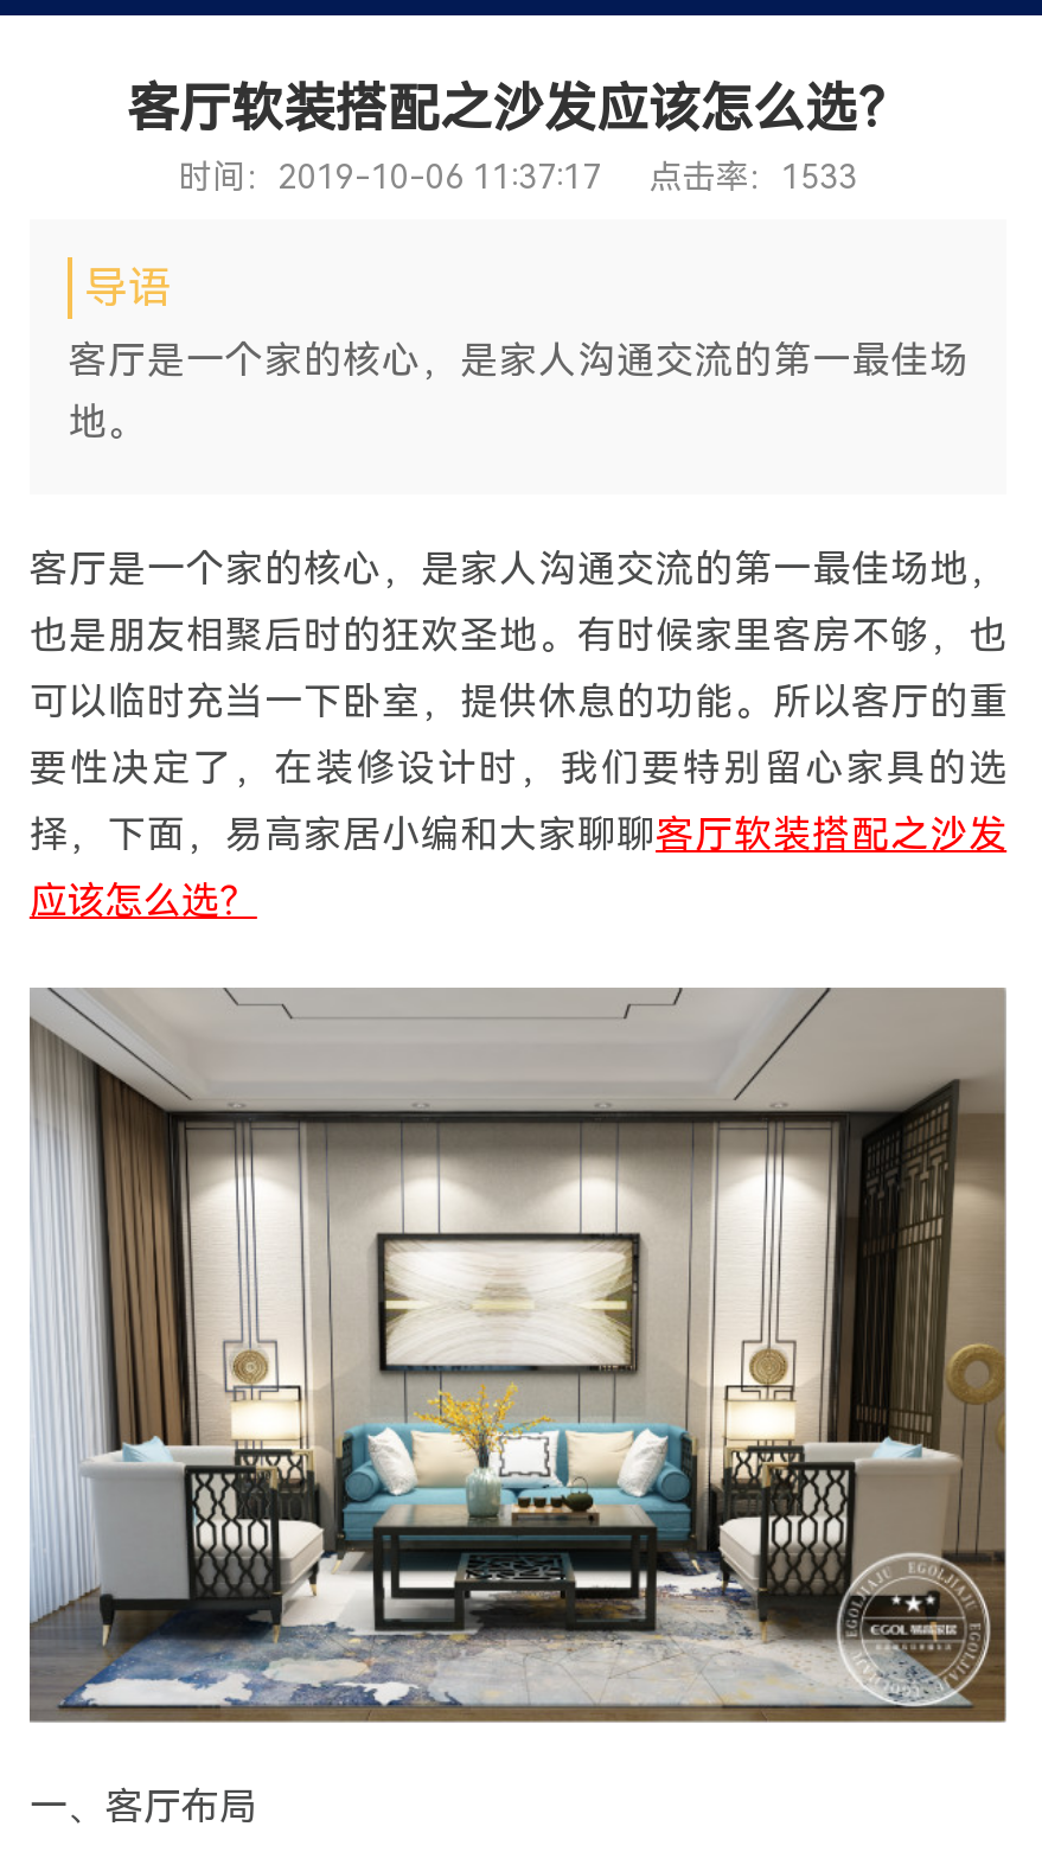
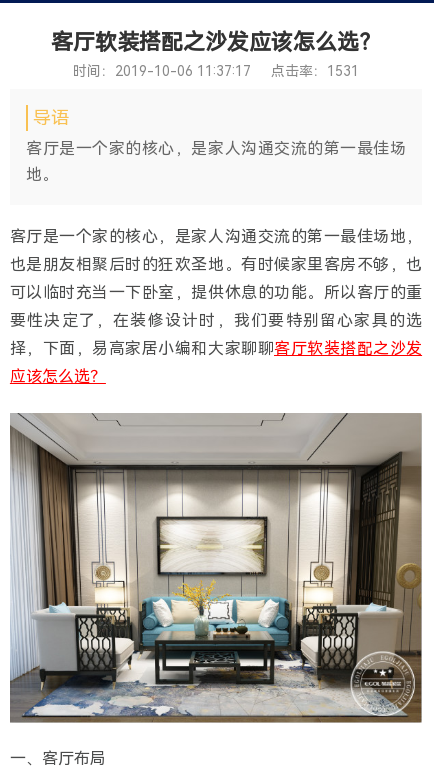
[179,157,857,195] 时间：2019-10-06 11:37:17 点击率：1533 -> [73,63,359,79] 时间：2019-10-06 11:37:17 点击率：1531

